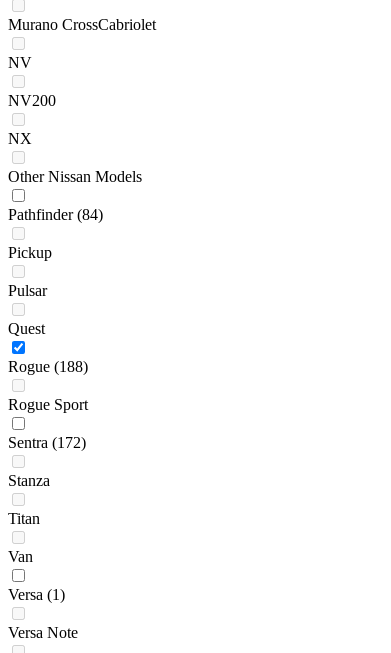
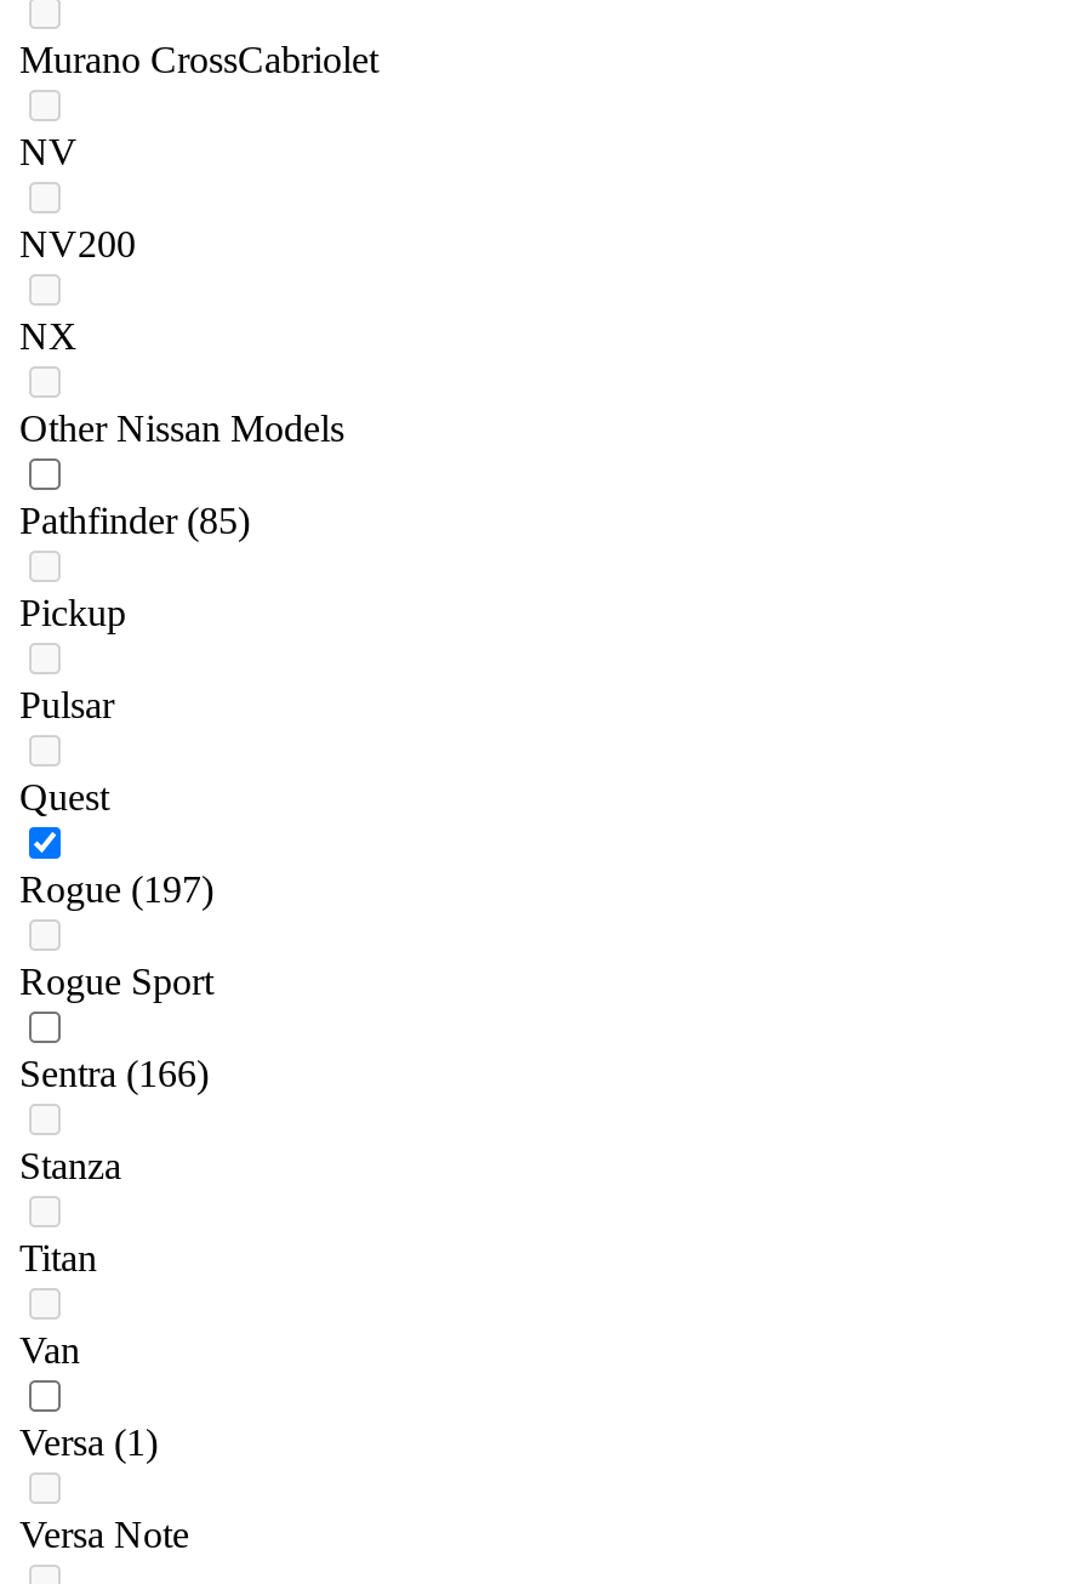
[8,206,103,223] Pathfinder (84) -> [19,501,250,542] Pathfinder (85)
[8,358,88,375] Rogue (188) -> [19,869,213,911] Rogue (197)
[8,434,86,451] Sentra (172) -> [19,1054,209,1095] Sentra (166)

